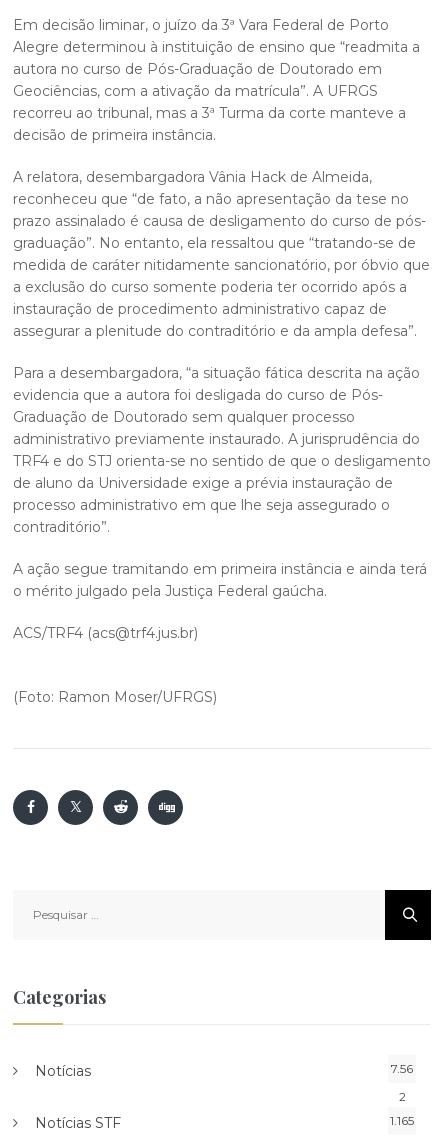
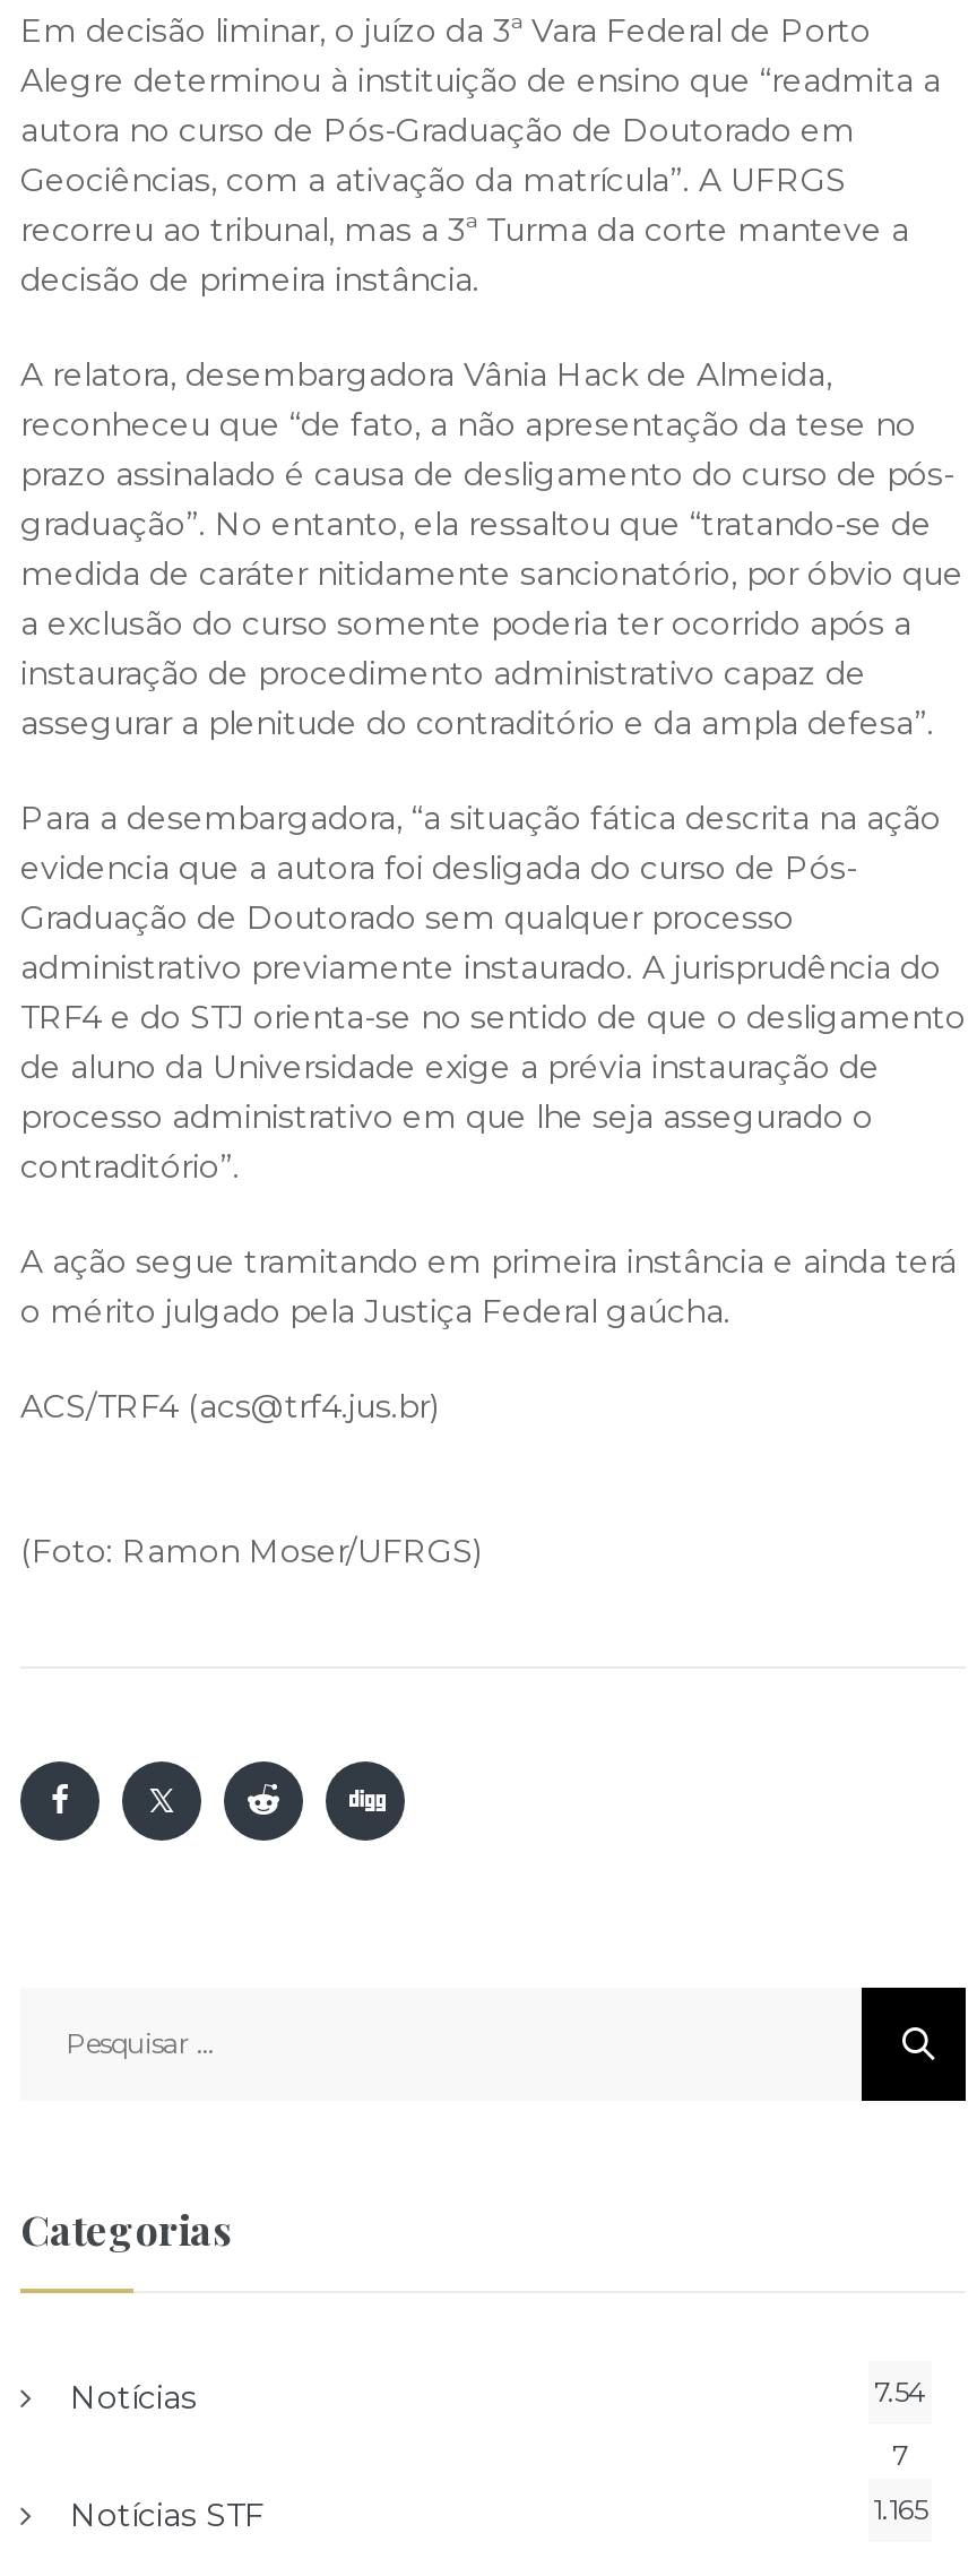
[391,1061,413,1076] 7.56 -> [874,2375,926,2409] 7.54
[398,1089,405,1104] 2 -> [892,2438,908,2472] 7

